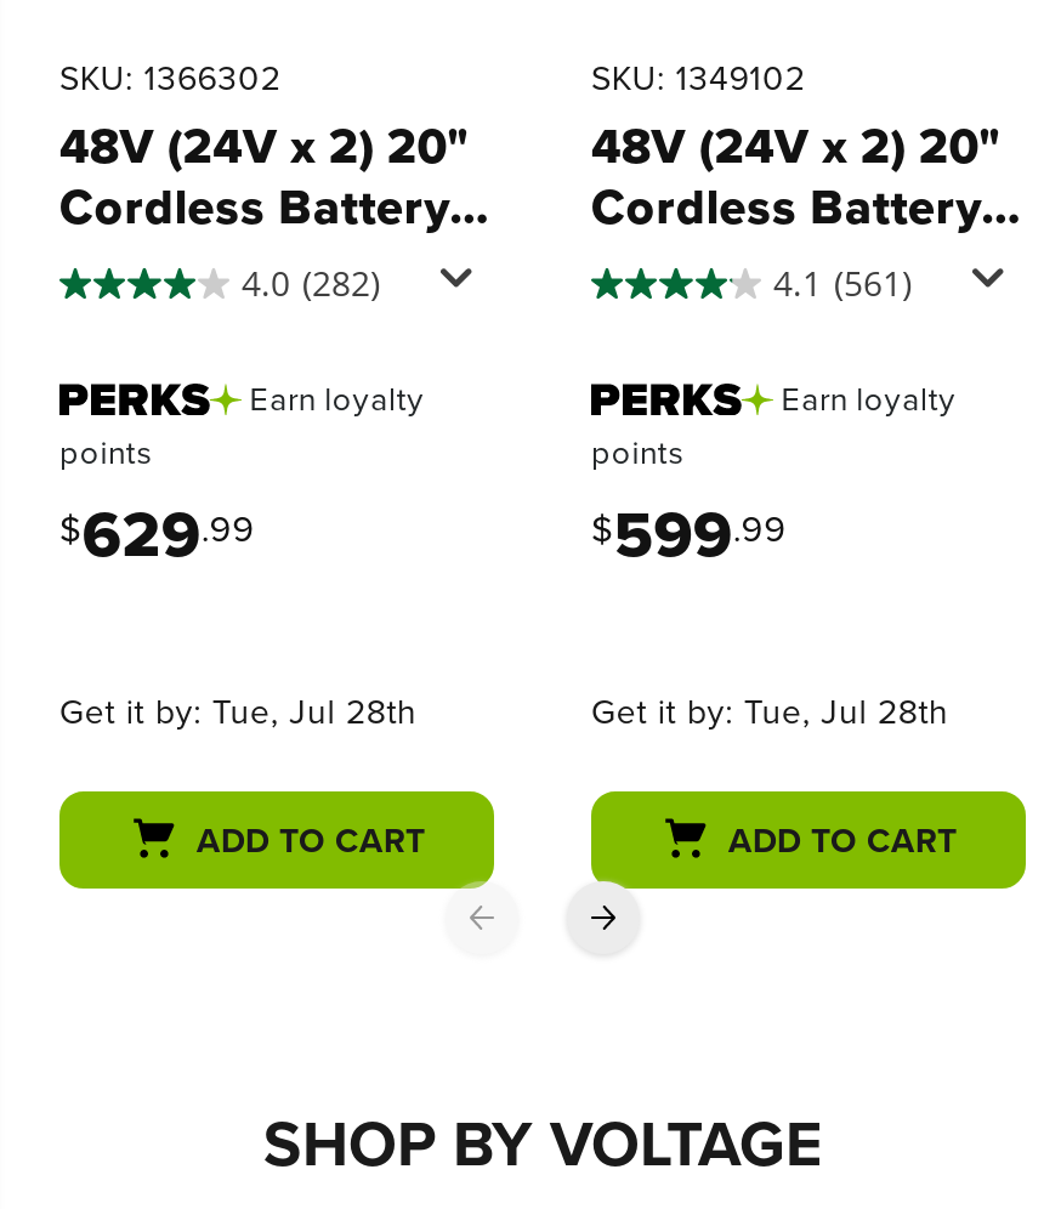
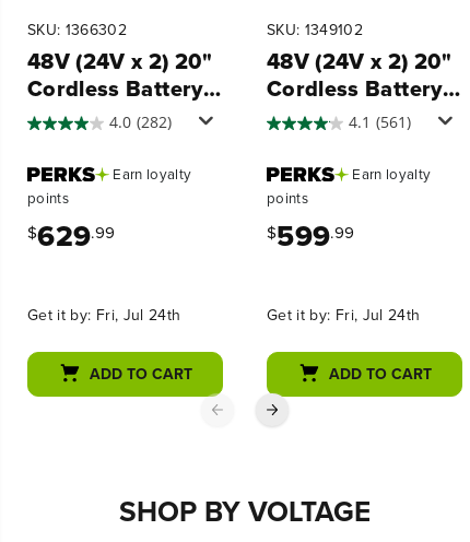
[59,688,417,737] Get it by: Tue, Jul 28th -> [27,304,181,327] Get it by: Fri, Jul 24th
[591,688,949,737] Get it by: Tue, Jul 28th -> [267,304,420,327] Get it by: Fri, Jul 24th

